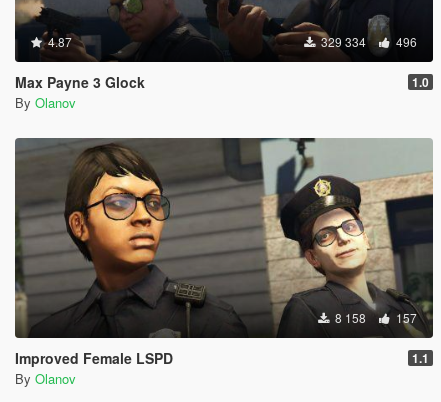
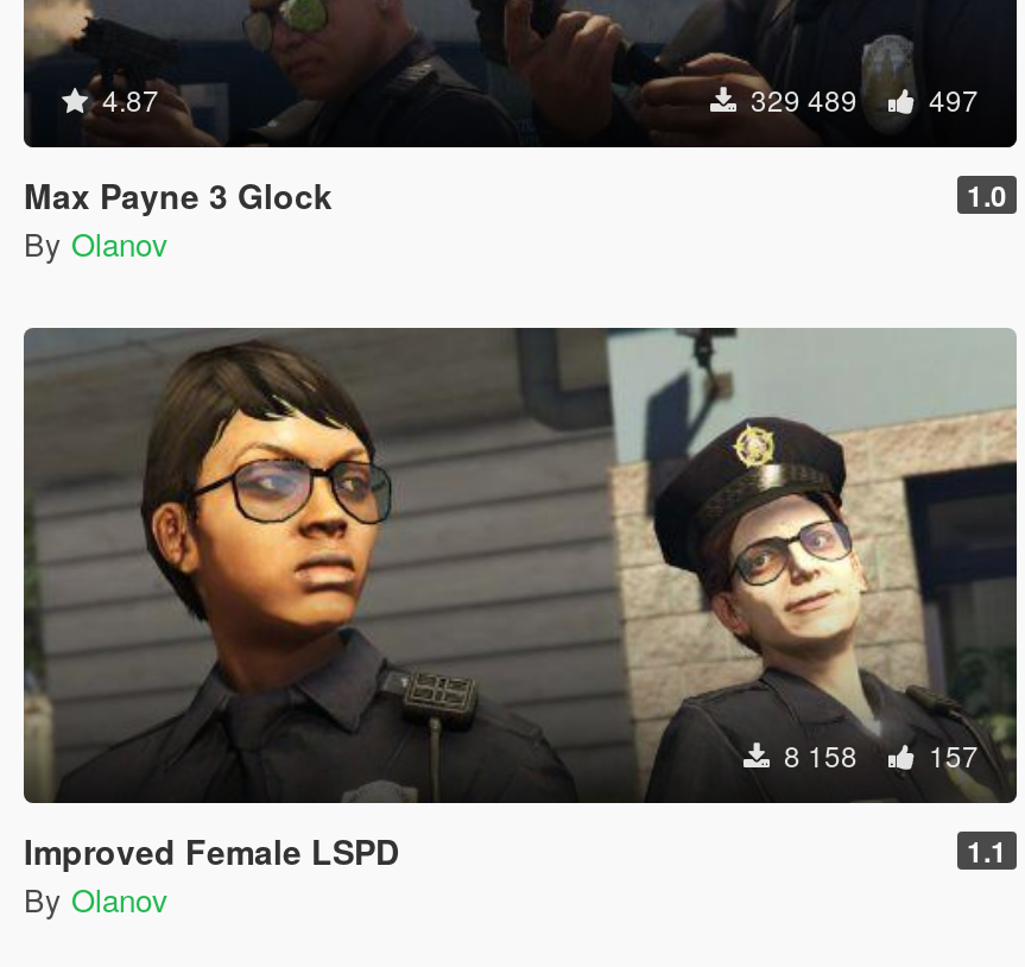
[318,33,369,50] 329 334 -> [744,78,865,118] 329 489
[393,33,417,50] 496 -> [922,78,979,118] 497

